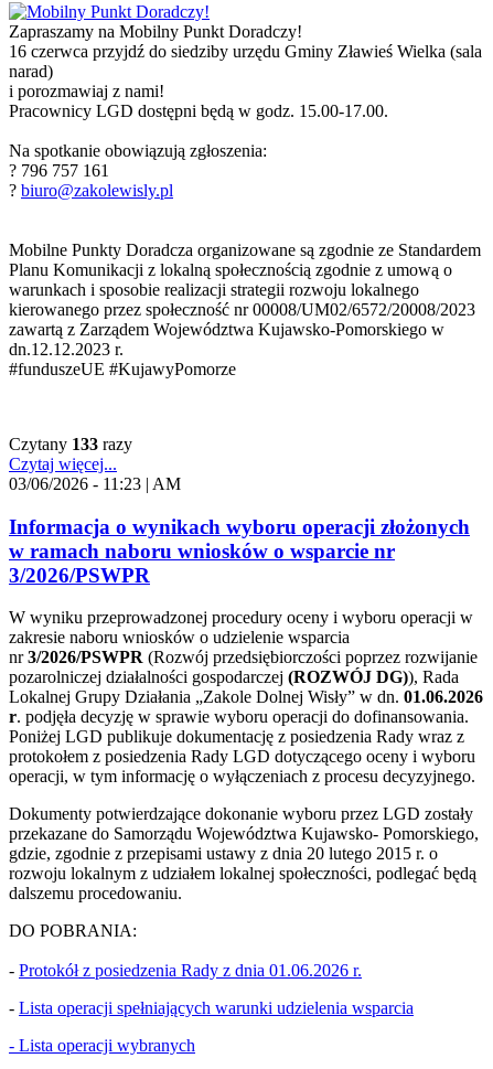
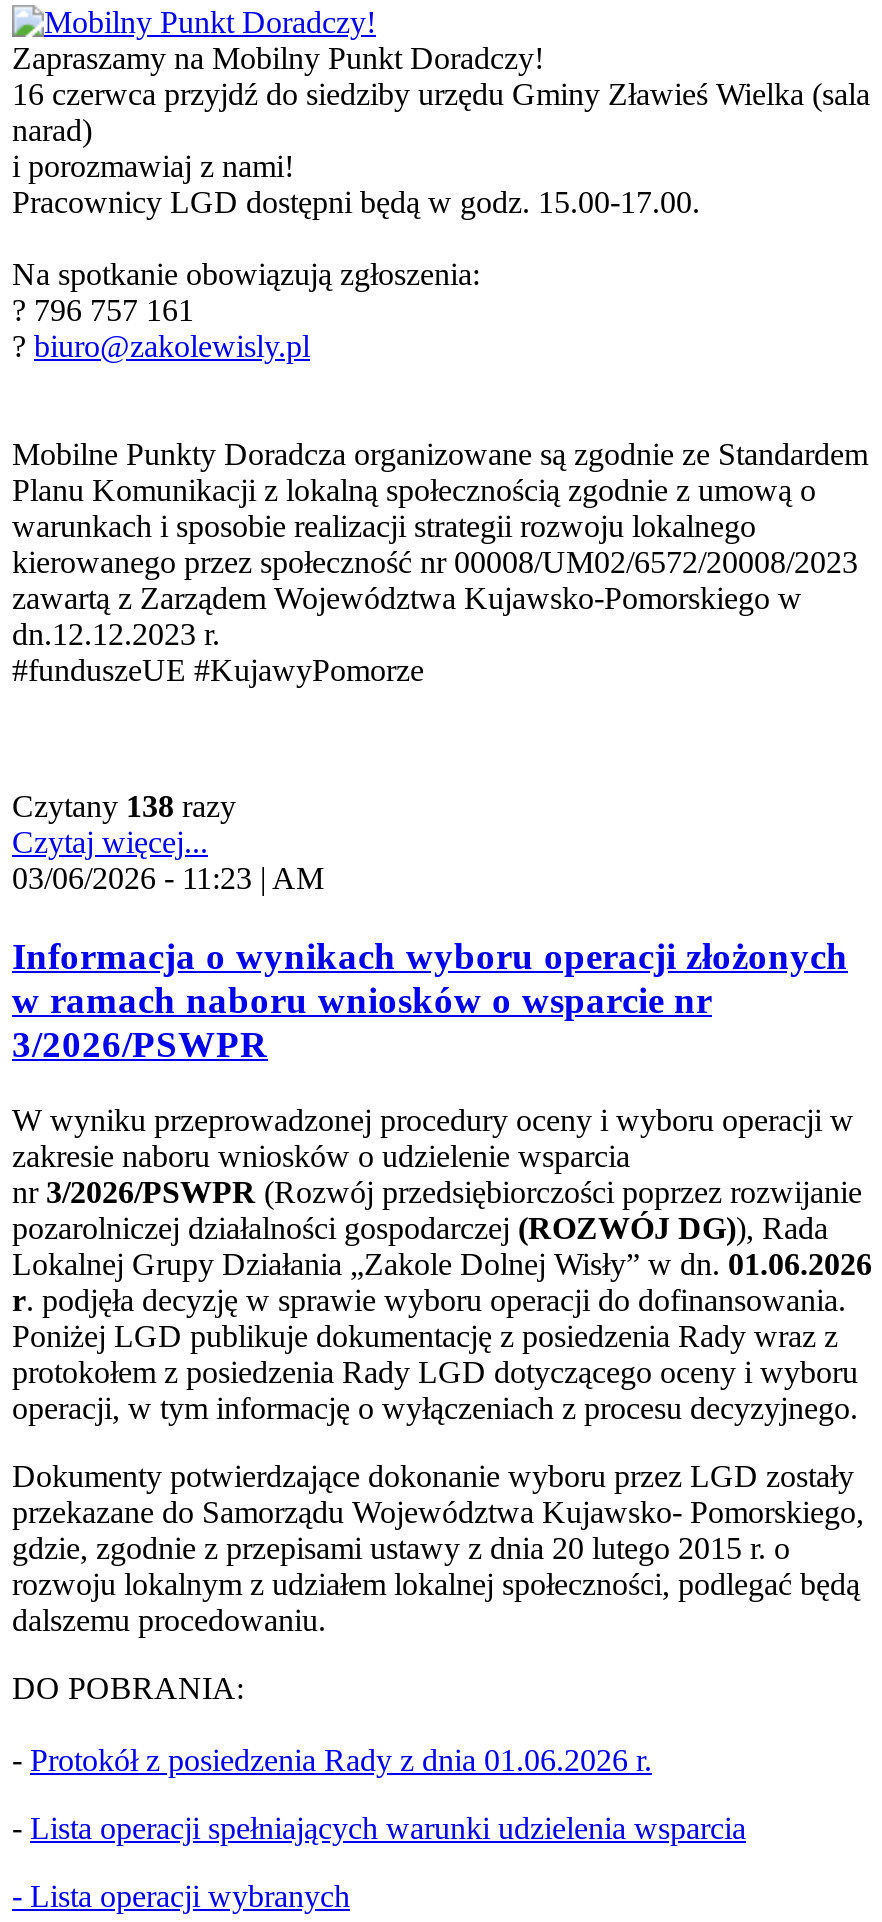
[9,435,132,453] Czytany 133 razy -> [12,789,236,823] Czytany 138 razy

